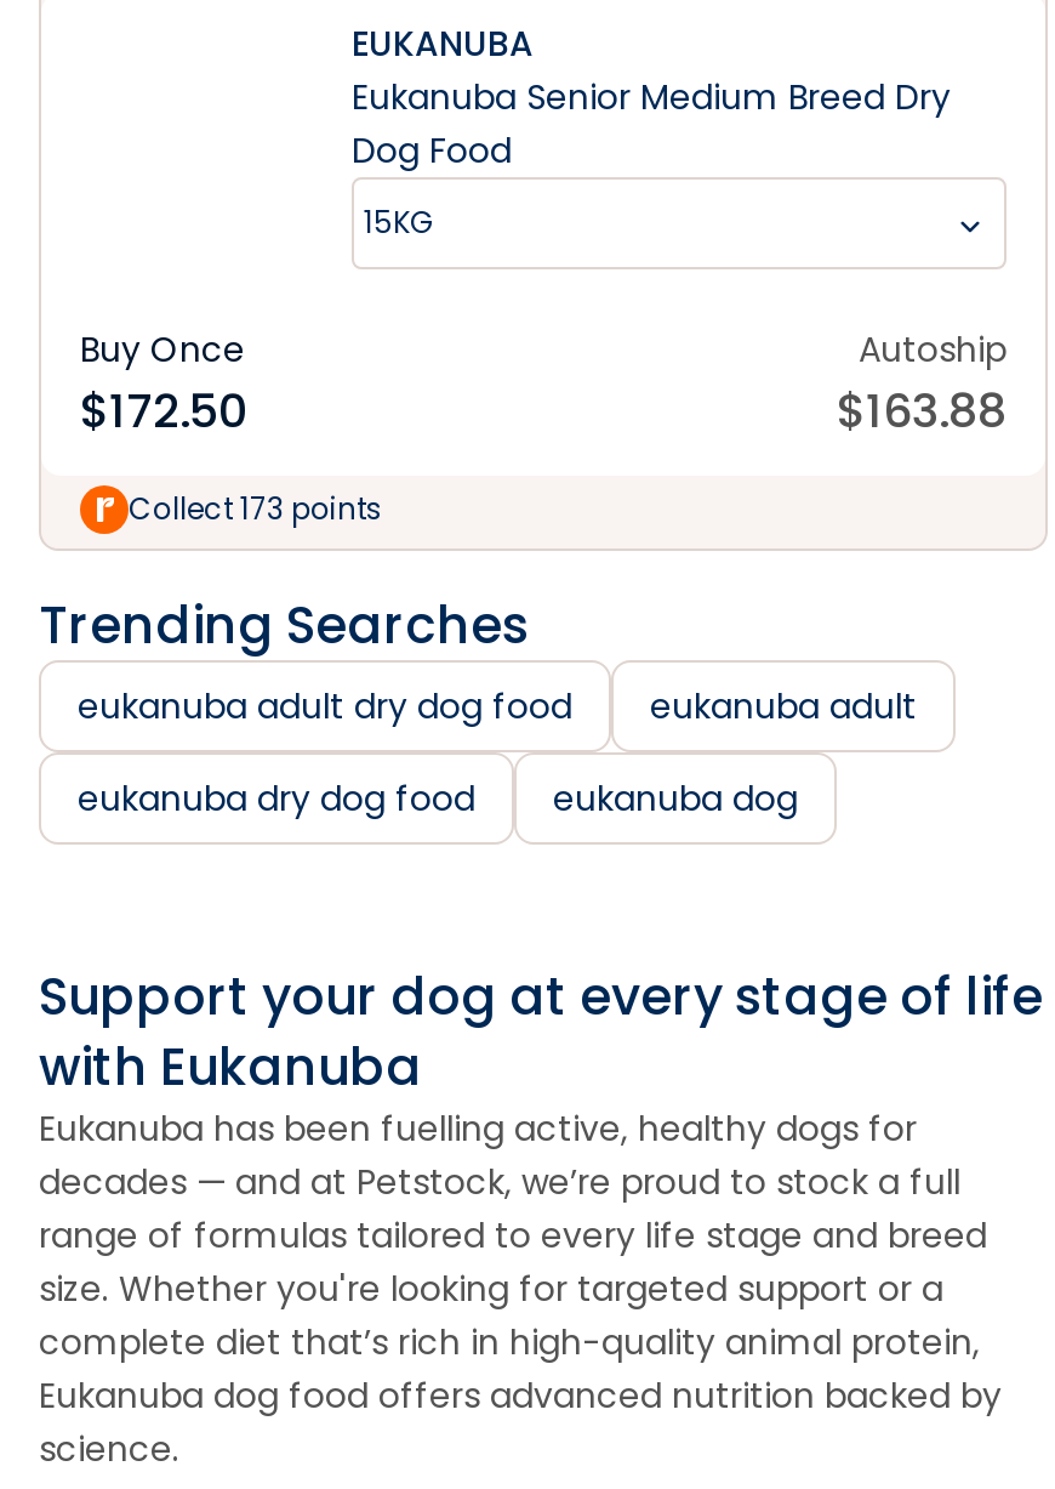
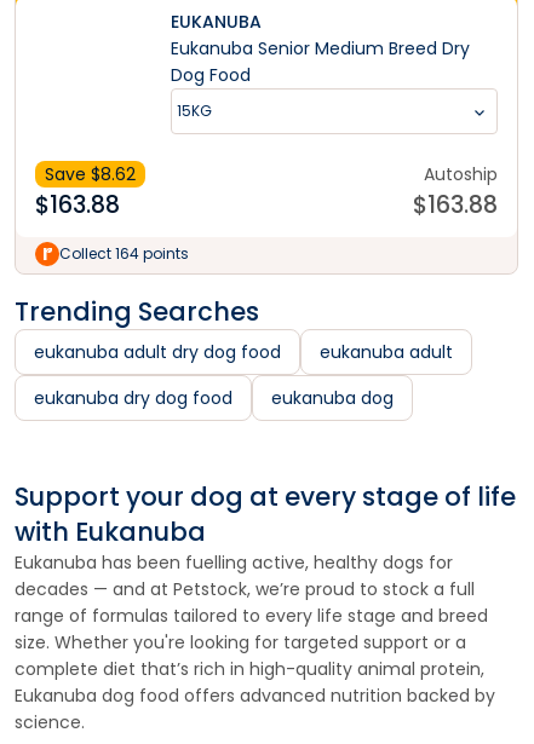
[80,325,247,444] Buy Once | $172.50 -> [35,162,136,221] Save $8.62 | $163.88
[129,488,383,529] Collect 173 points -> [59,243,189,264] Collect 164 points

